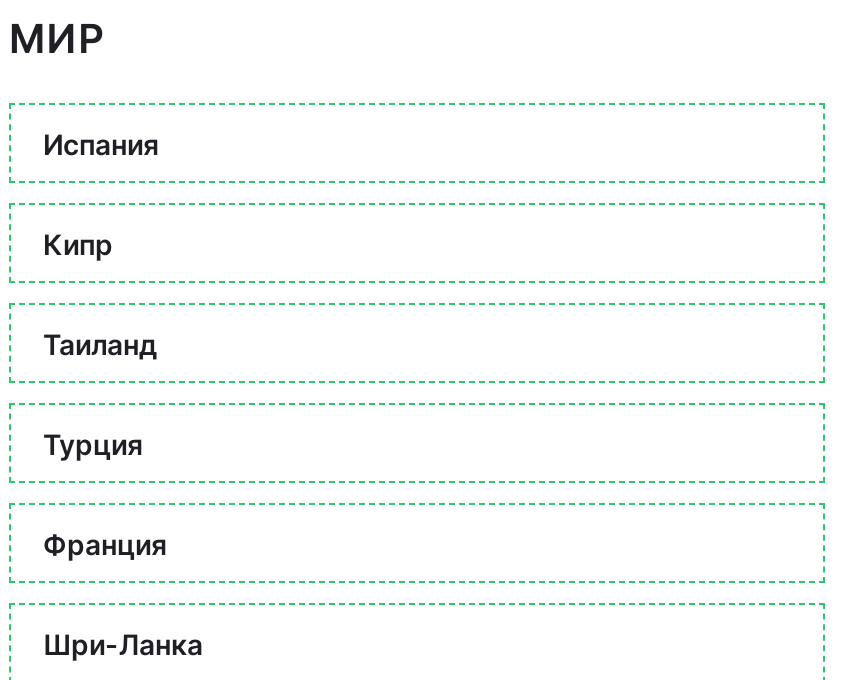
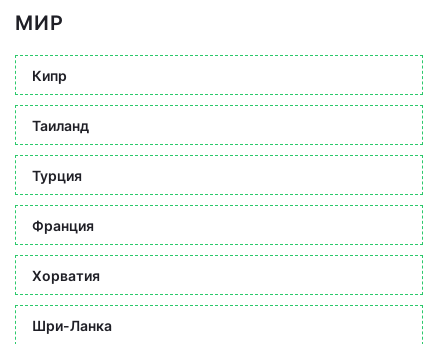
[43,126,159,160] Испания -> none
moved [43,226,167,560] -> [32,66,94,233]: Кипр | Таиланд | Турция | Франция
none -> [32,266,100,283] Хорватия

